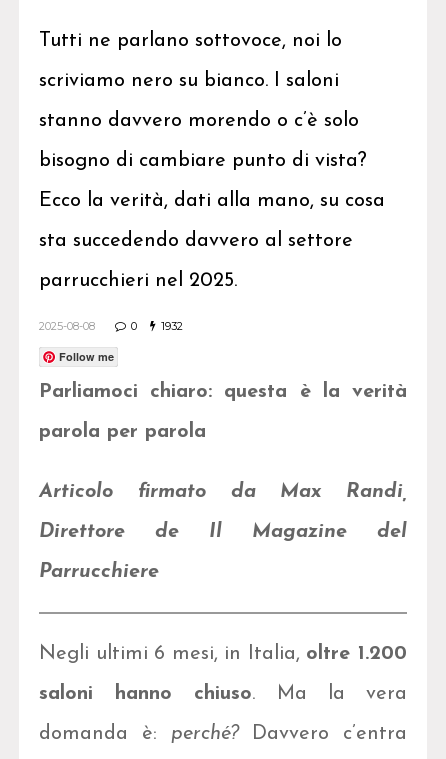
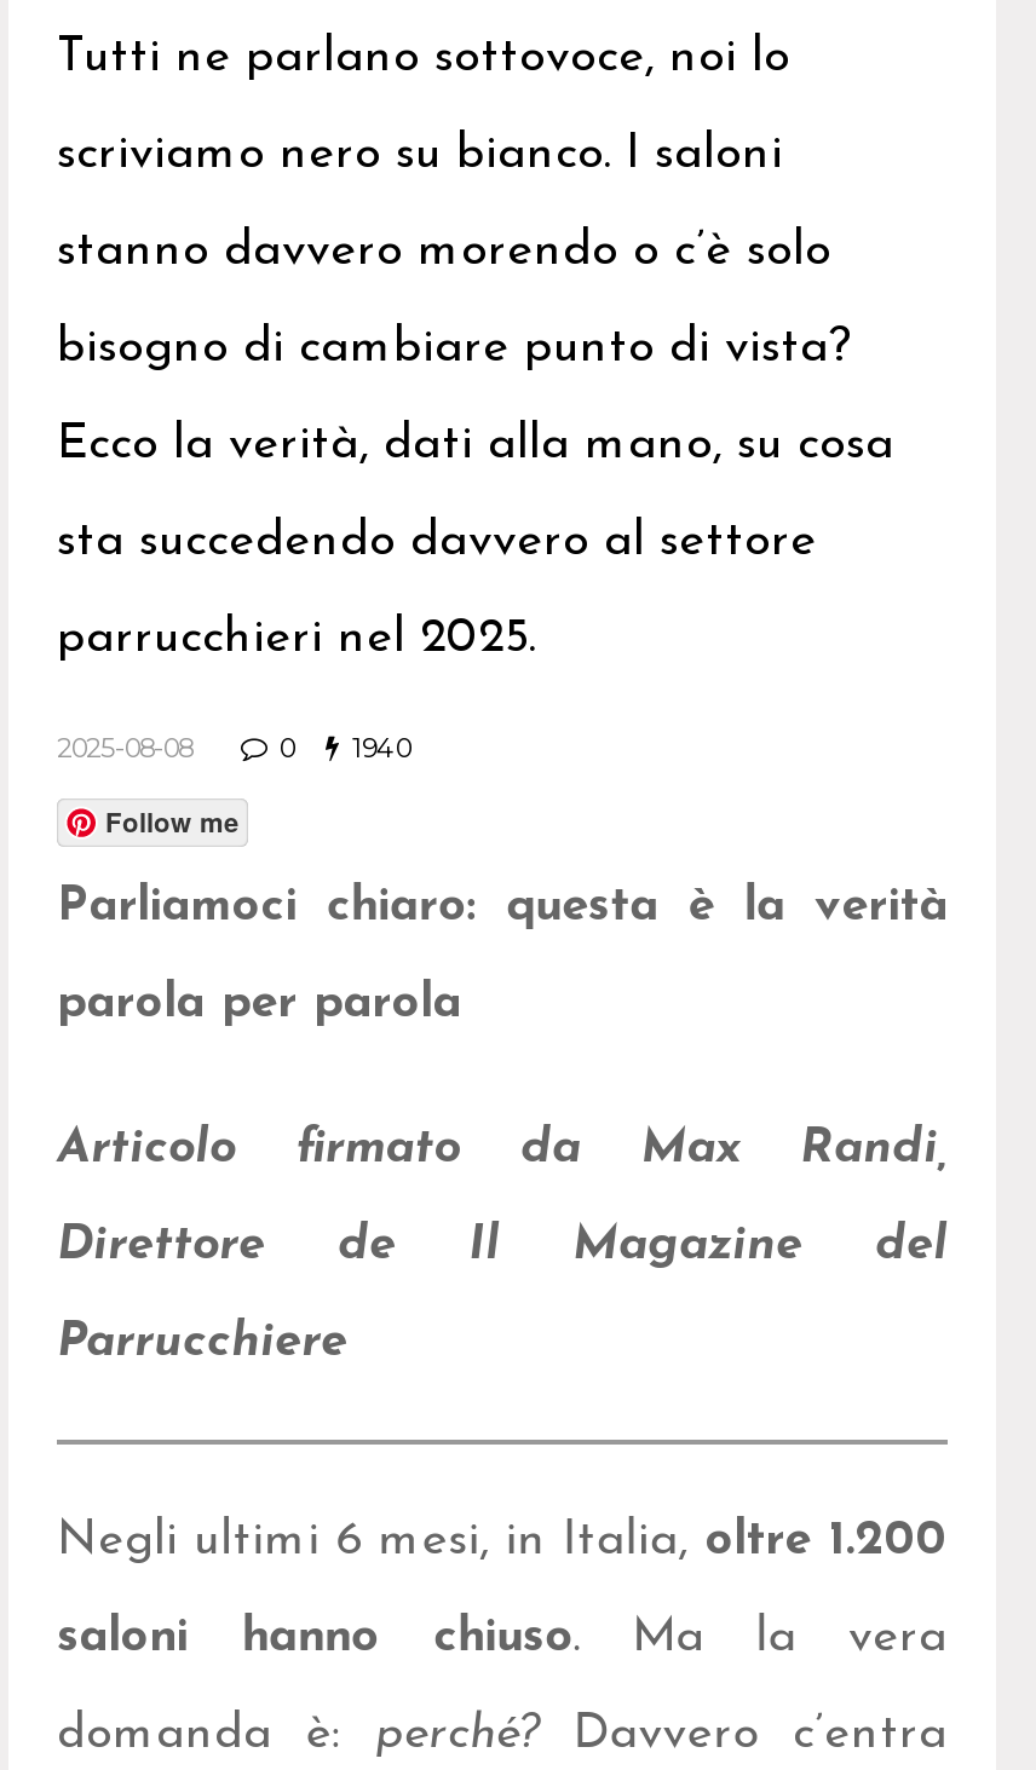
[161,319,183,333] 1932 -> [352,731,410,765] 1940

